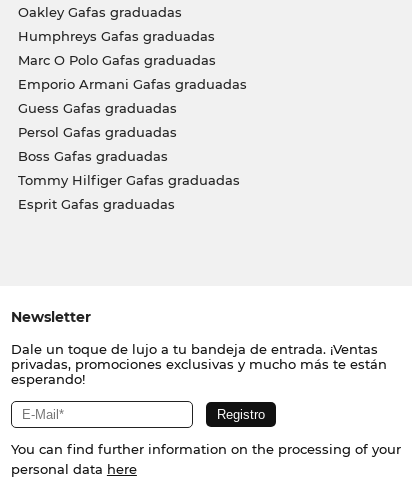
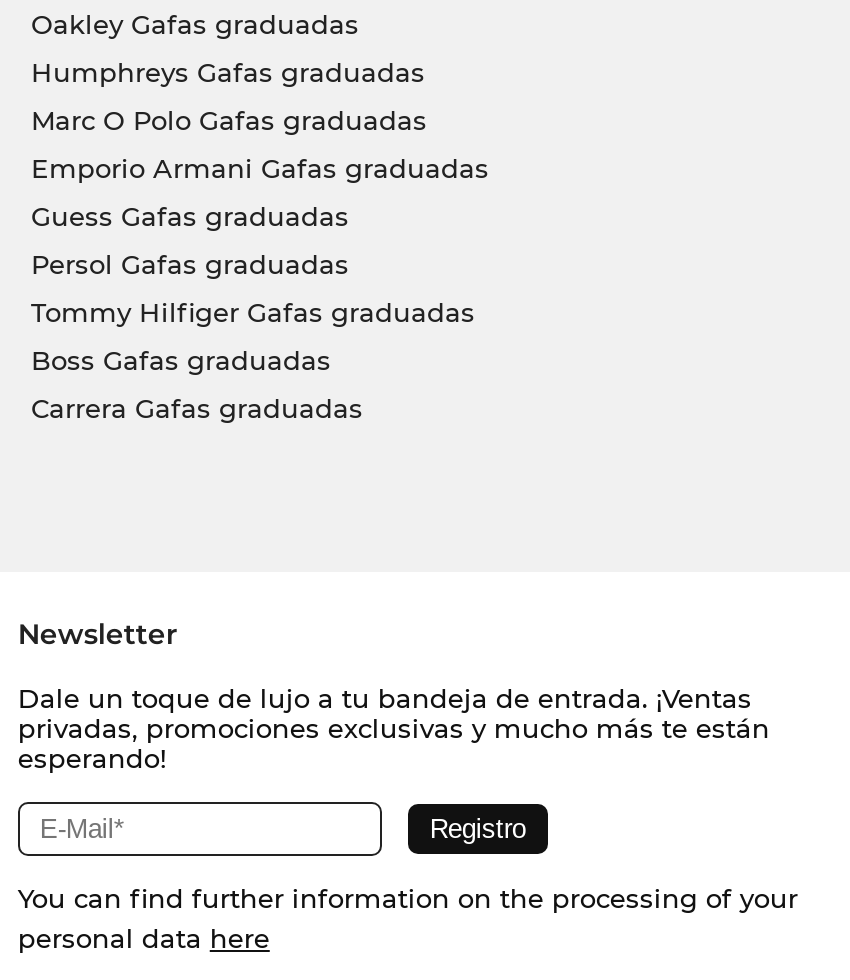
moved [17,148,167,164] -> [31,344,331,376]: Boss Gafas graduadas
moved [17,172,239,188] -> [31,296,475,328]: Tommy Hilfiger Gafas graduadas
[17,196,174,212] Esprit Gafas graduadas -> [31,392,363,424] Carrera Gafas graduadas

